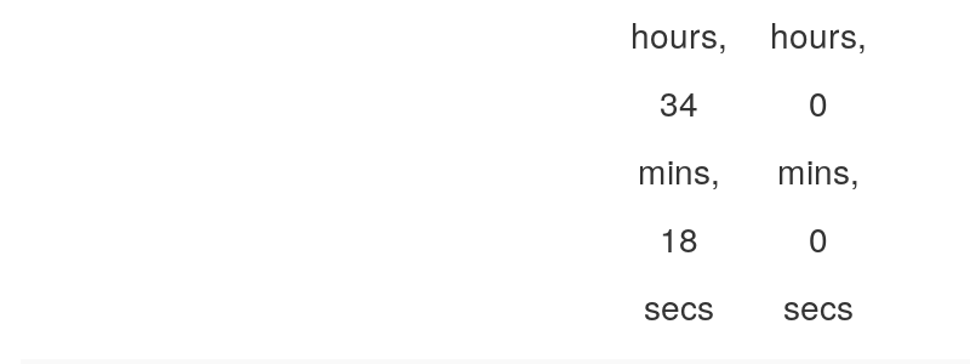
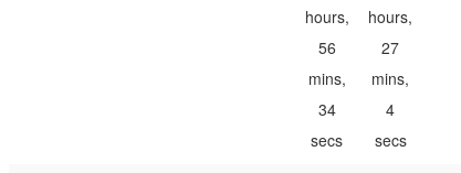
[660,78,698,127] 34 -> [318,37,336,59] 56
[809,78,828,127] 0 -> [381,37,399,59] 27
[660,214,698,263] 18 -> [318,98,336,120] 34
[809,214,828,263] 0 -> [386,98,395,120] 4

